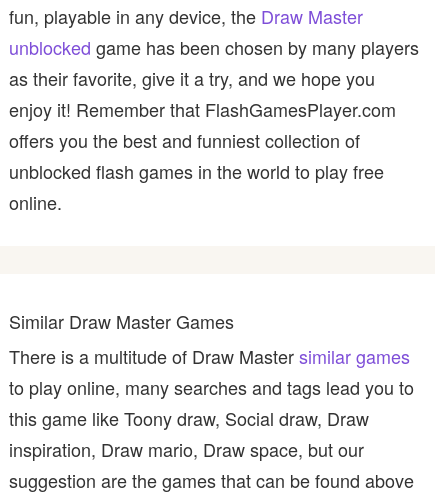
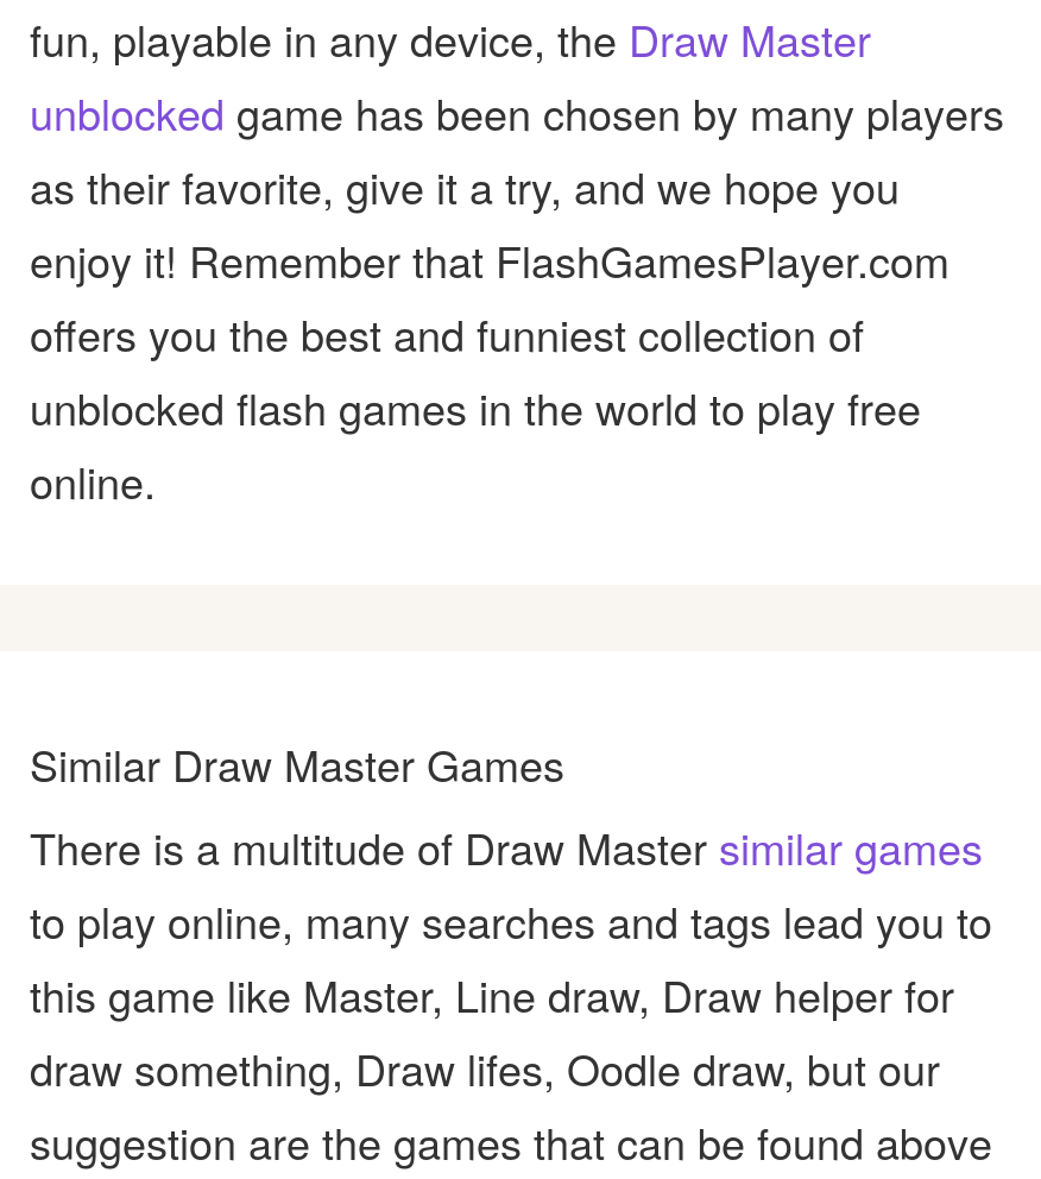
[9,405,369,462] this game like Toony draw, Social draw, Draw | inspiration, Draw mario, Draw space, but our -> [30,963,954,1098] this game like Master, Line draw, Draw helper for | draw something, Draw lifes, Oodle draw, but our

